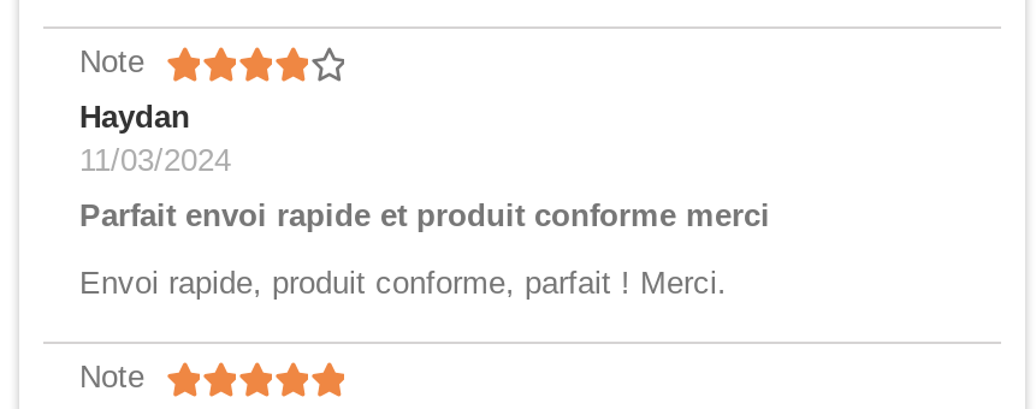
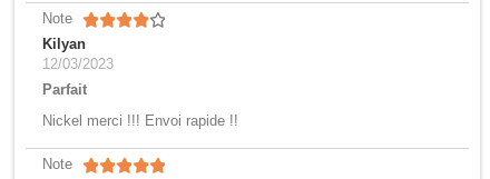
[79,99,231,179] Haydan | 11/03/2024 -> [42,36,114,72] Kilyan | 12/03/2023
[79,198,770,234] Parfait envoi rapide et produit conforme merci -> [42,81,87,98] Parfait
[79,265,727,301] Envoi rapide, produit conforme, parfait ! Merci. -> [42,113,238,129] Nickel merci !!! Envoi rapide !!

